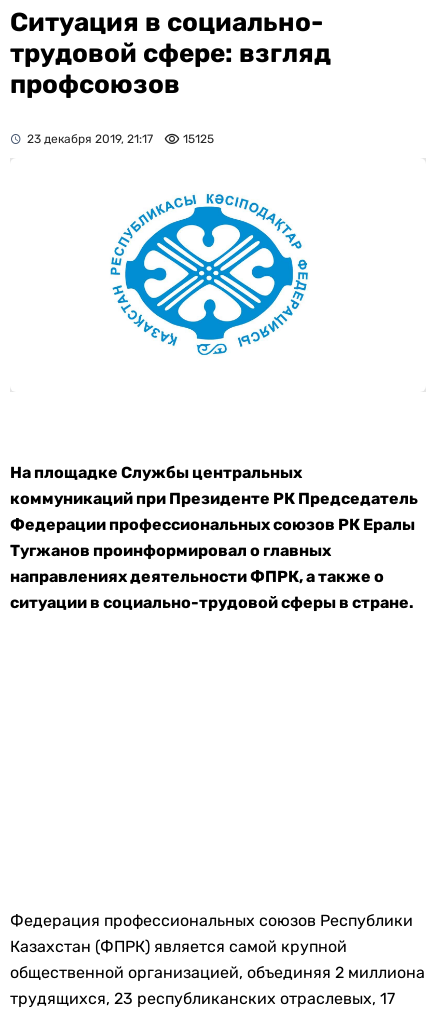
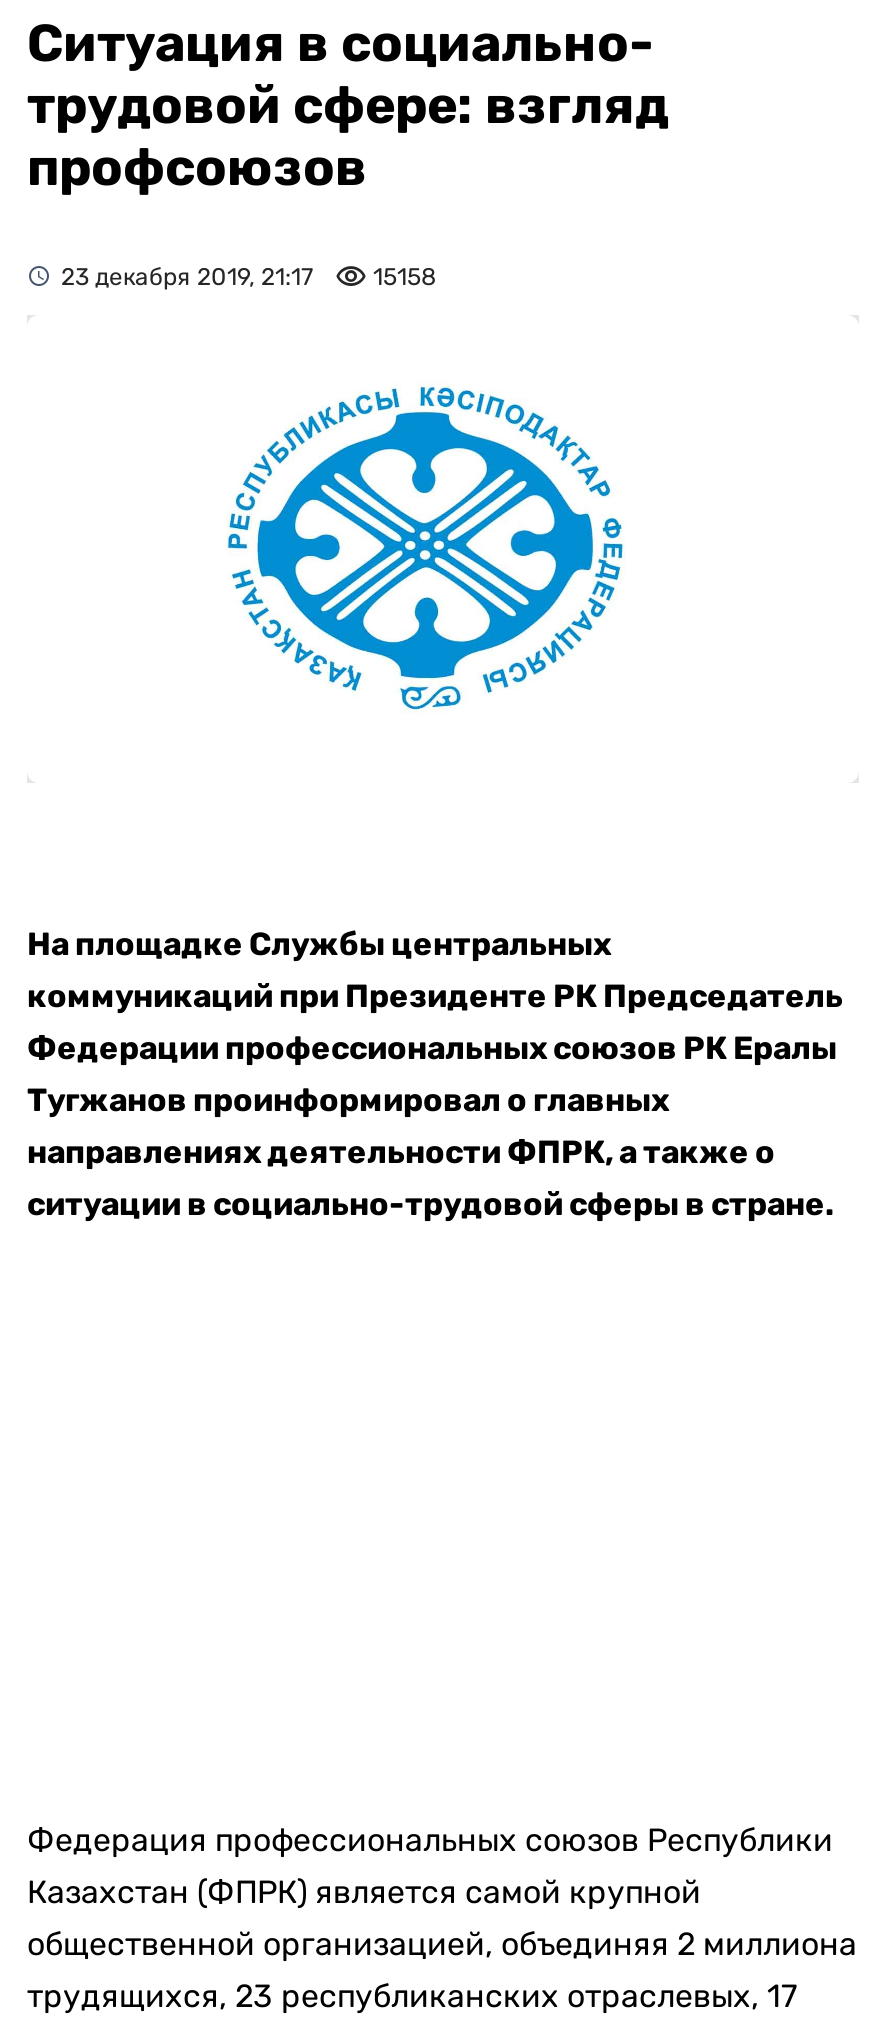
[183,132,214,146] 15125 -> [373,263,437,291] 15158

